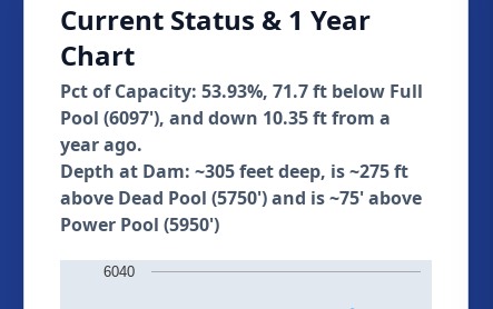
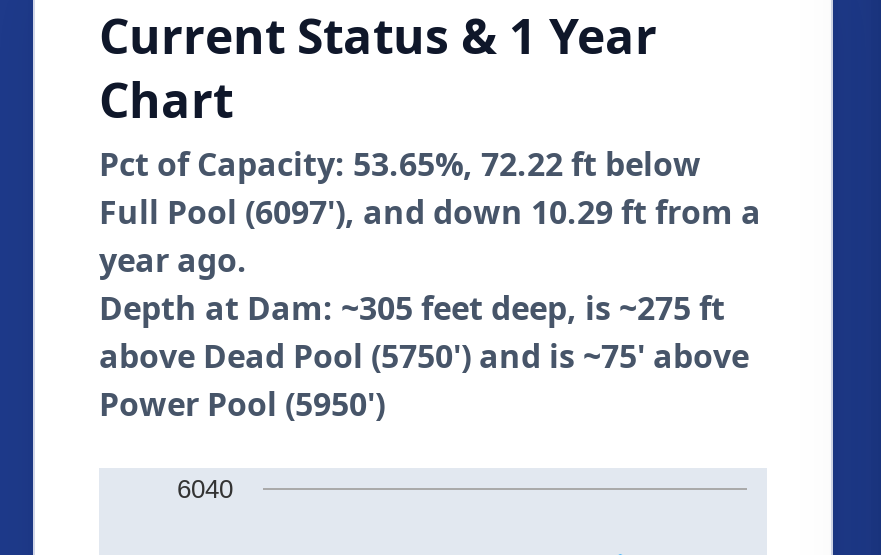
[60,79,423,130] Pct of Capacity: 53.93%, 71.7 ft below Full | Pool (6097'), and down 10.35 ft from a -> [99,142,761,234] Pct of Capacity: 53.65%, 72.22 ft below | Full Pool (6097'), and down 10.29 ft from a

